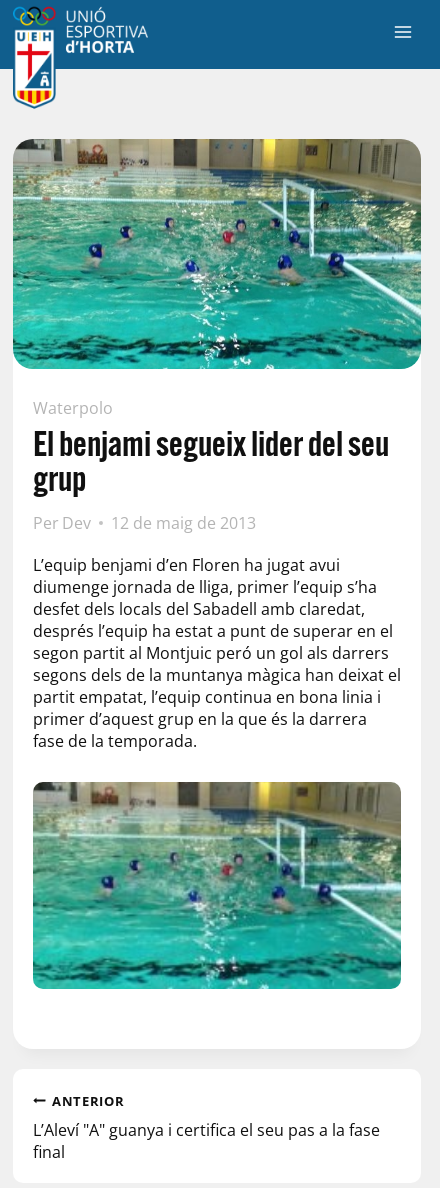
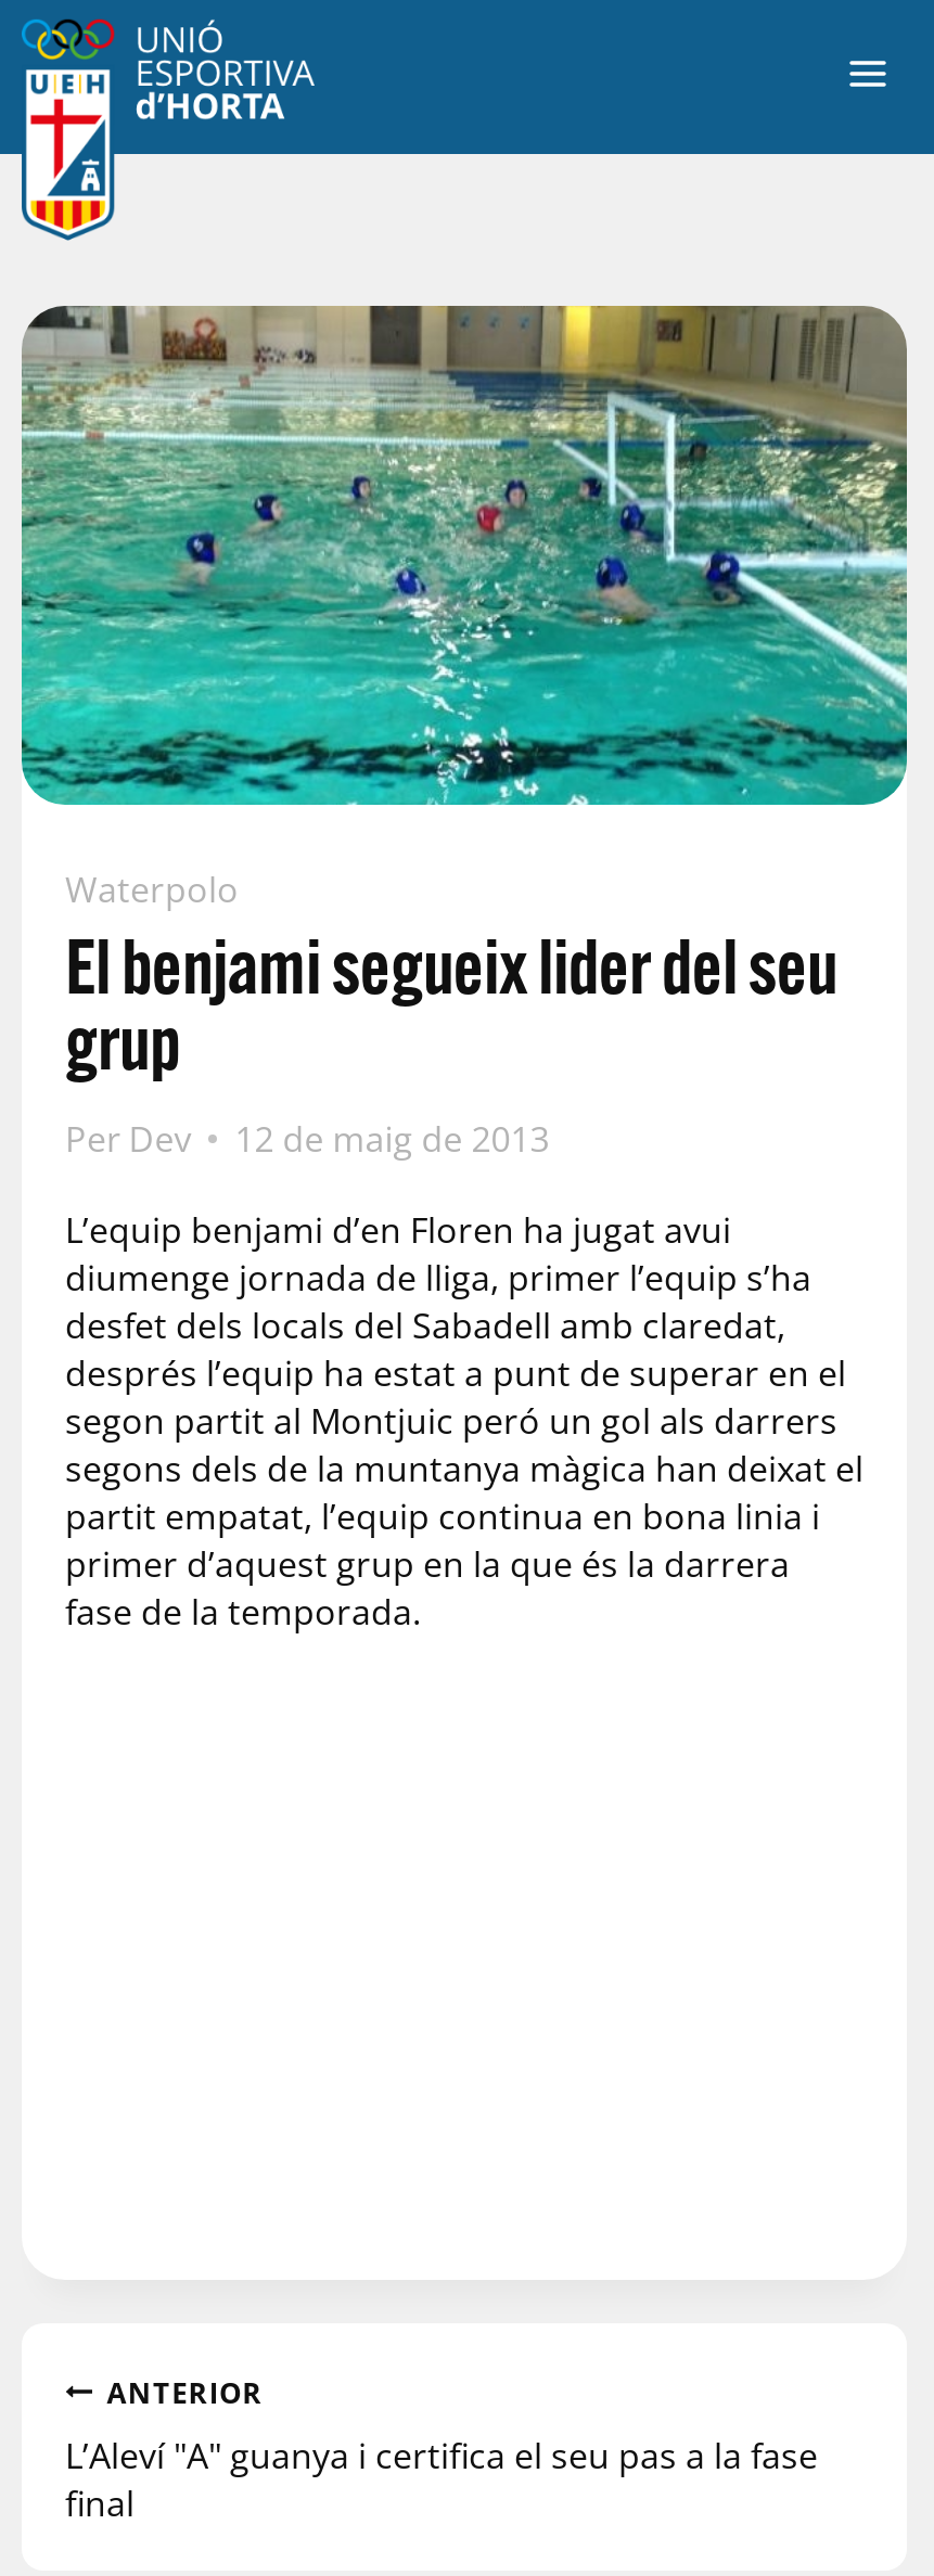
[32,781,402,990] [image] -> none

